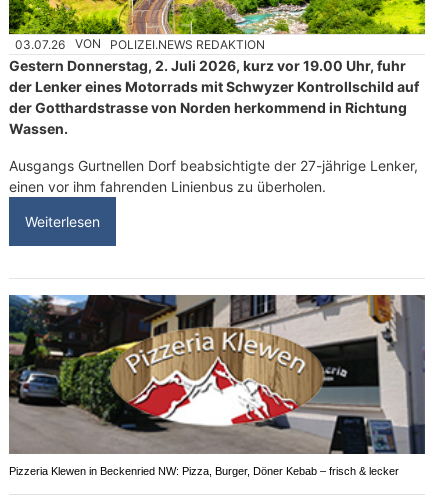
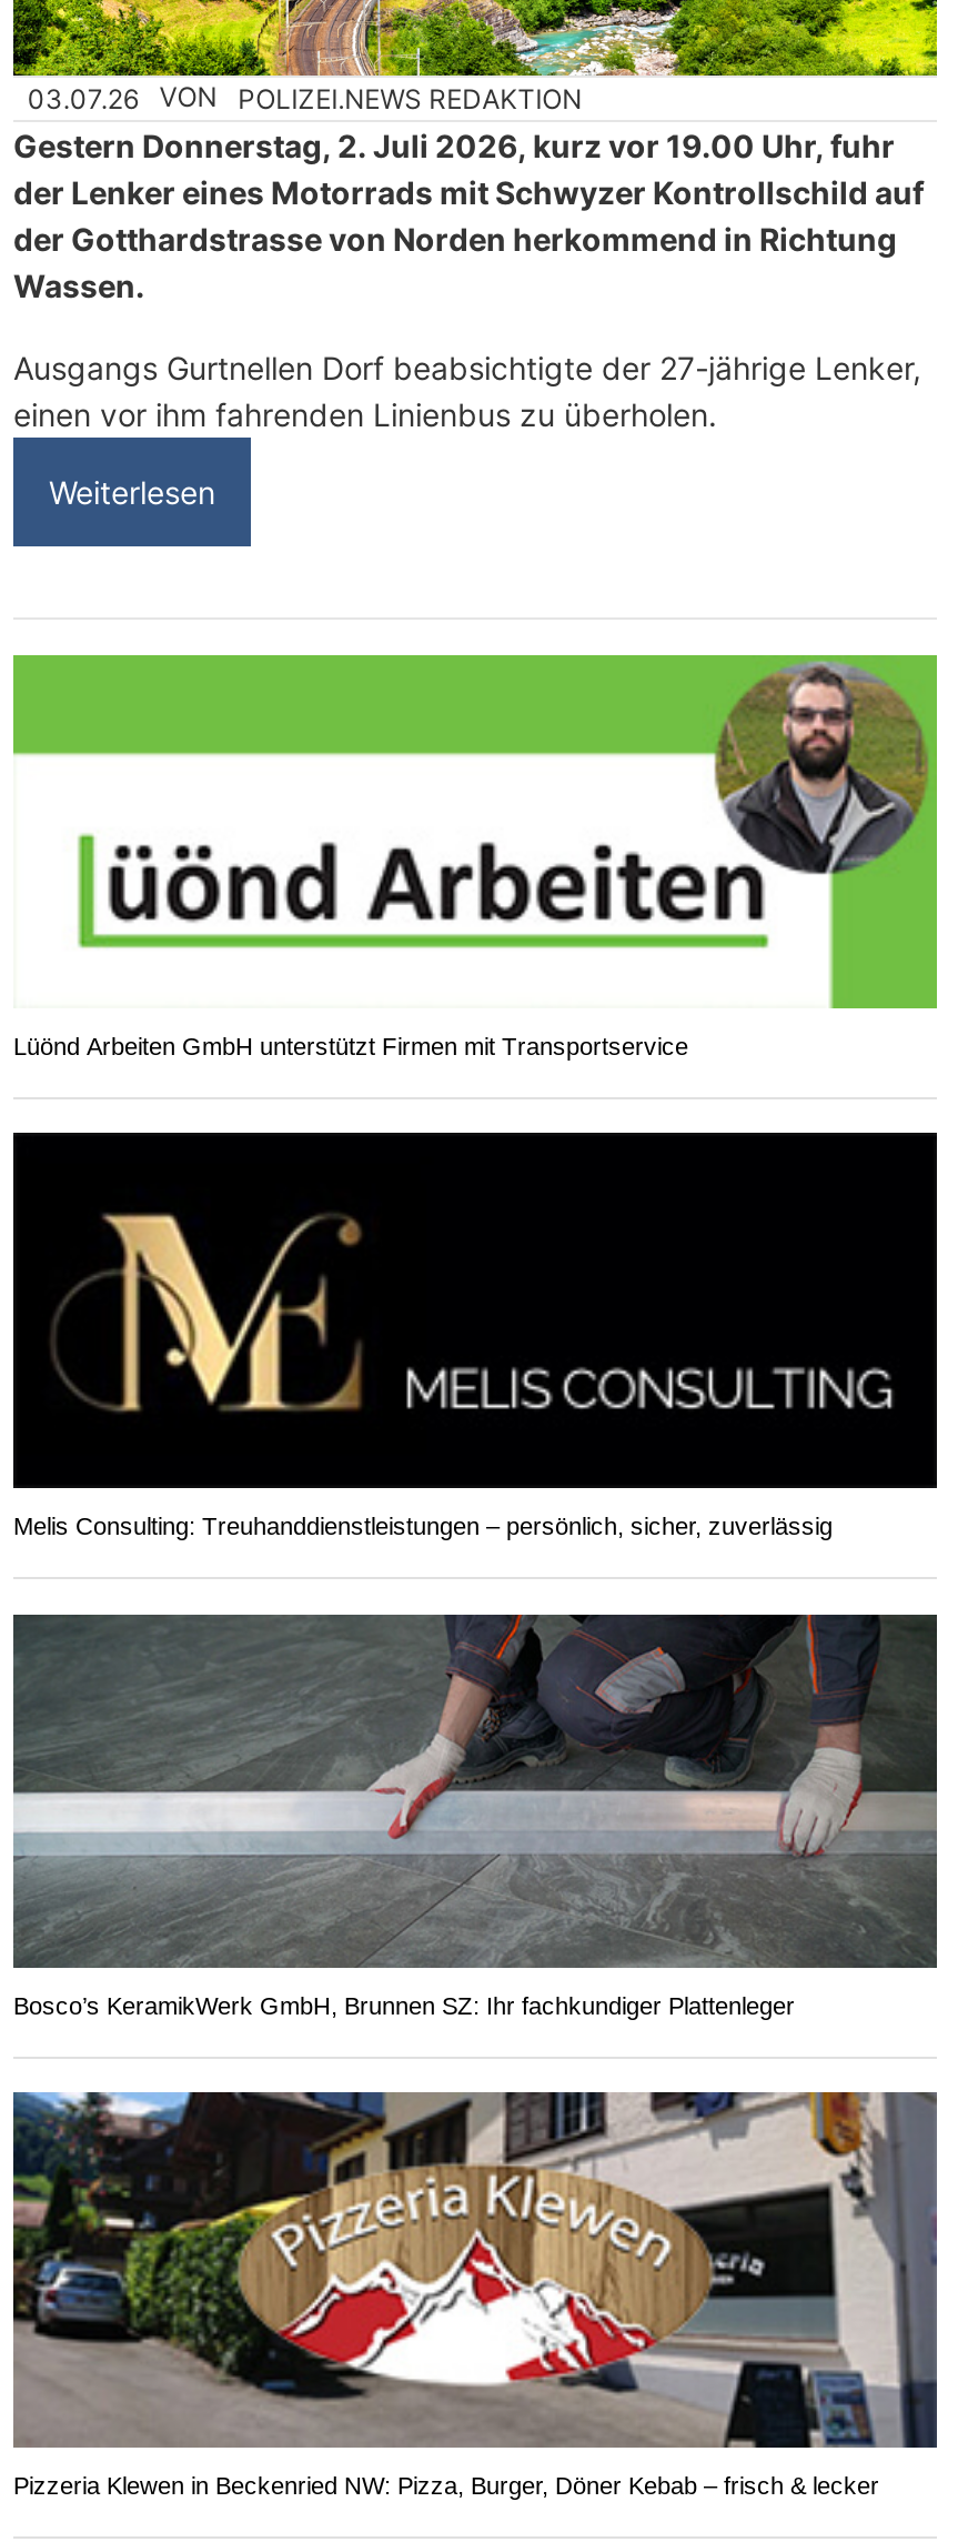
none -> [11,653,937,1060] [image] | Lüönd Arbeiten GmbH unterstützt Firmen mit Transportservice
none -> [11,1612,939,2019] [image] | Bosco’s KeramikWerk GmbH, Brunnen SZ: Ihr fachkundiger Plattenleger
none -> [13,1131,939,1539] [image] | Melis Consulting: Treuhanddienstleistungen – persönlich, sicher, zuverlässig

